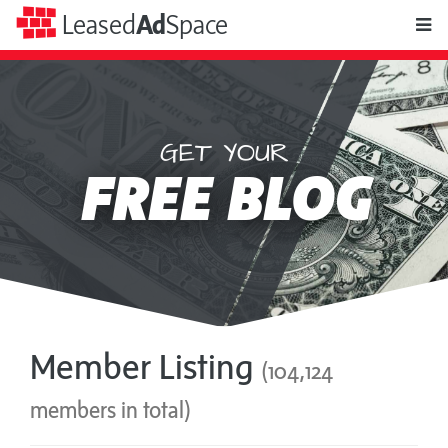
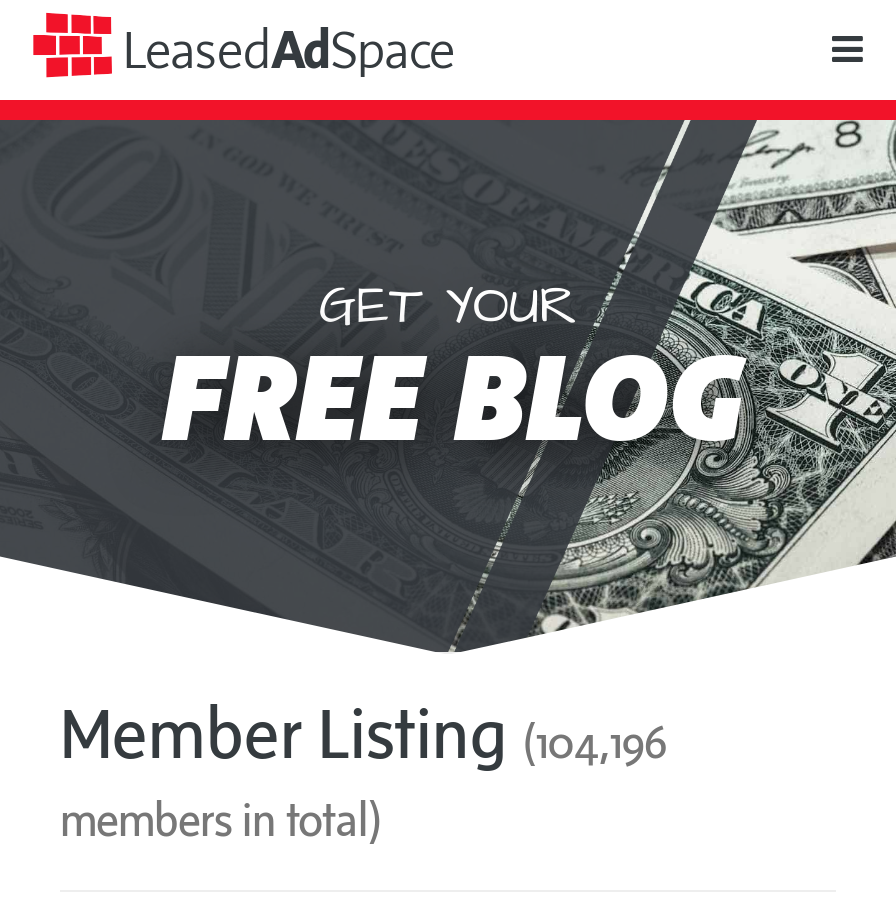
[30,346,333,386] Member Listing (104,124 -> [60,693,666,773] Member Listing (104,196

